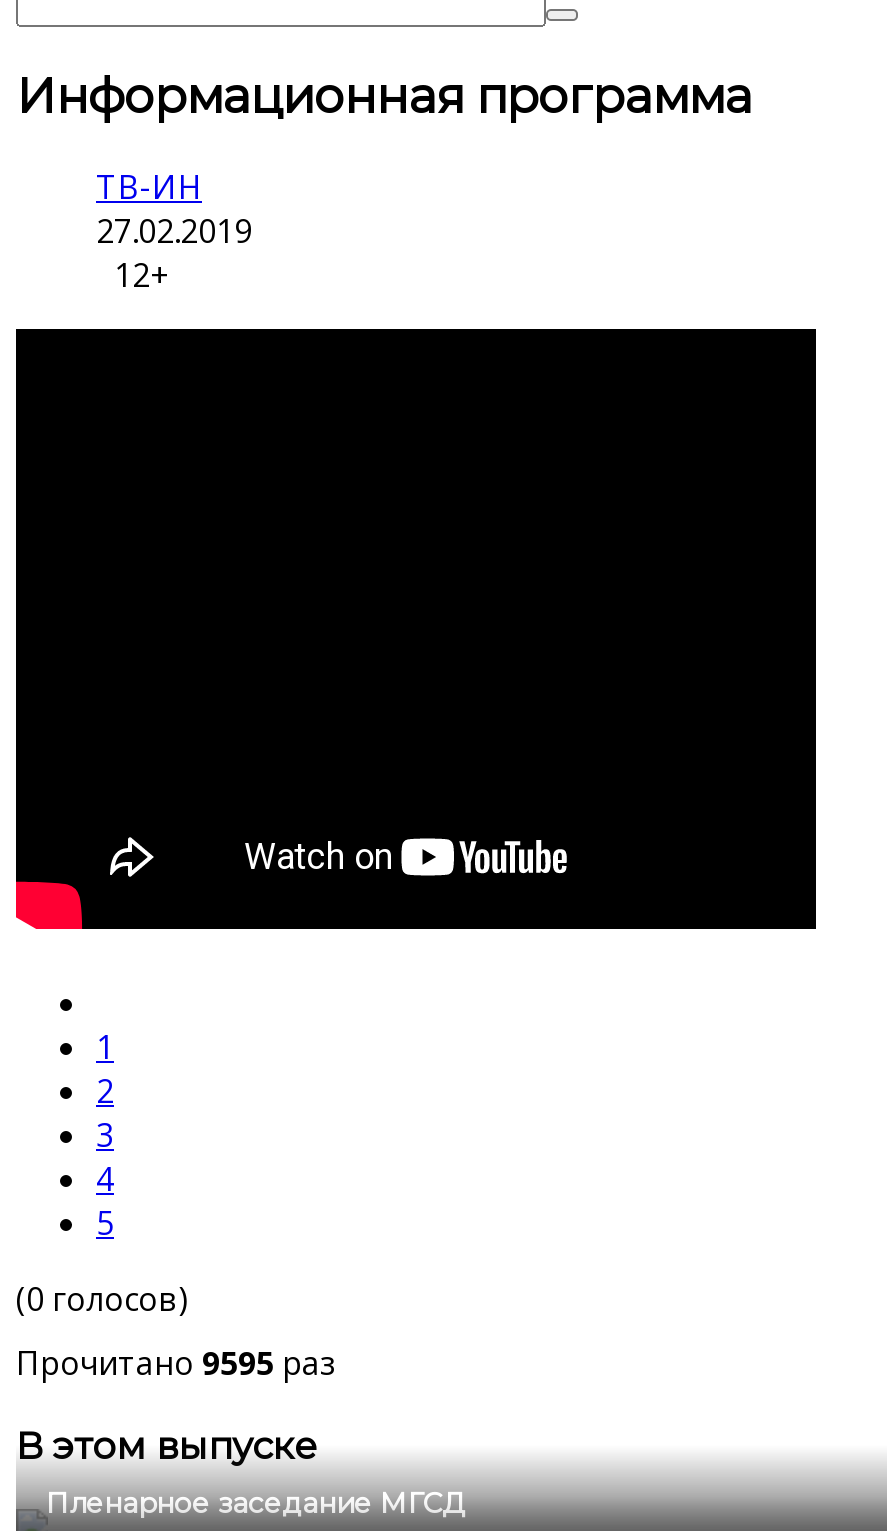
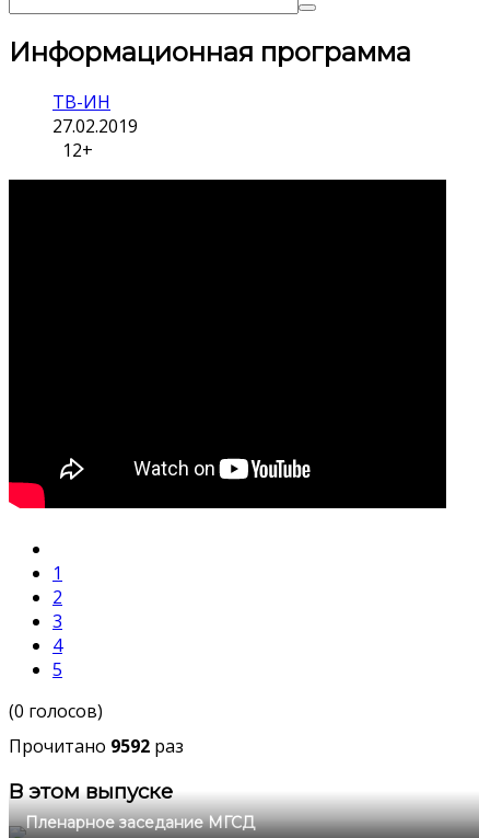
[16,1341,336,1385] Прочитано 9595 раз -> [9,734,184,758] Прочитано 9592 раз

